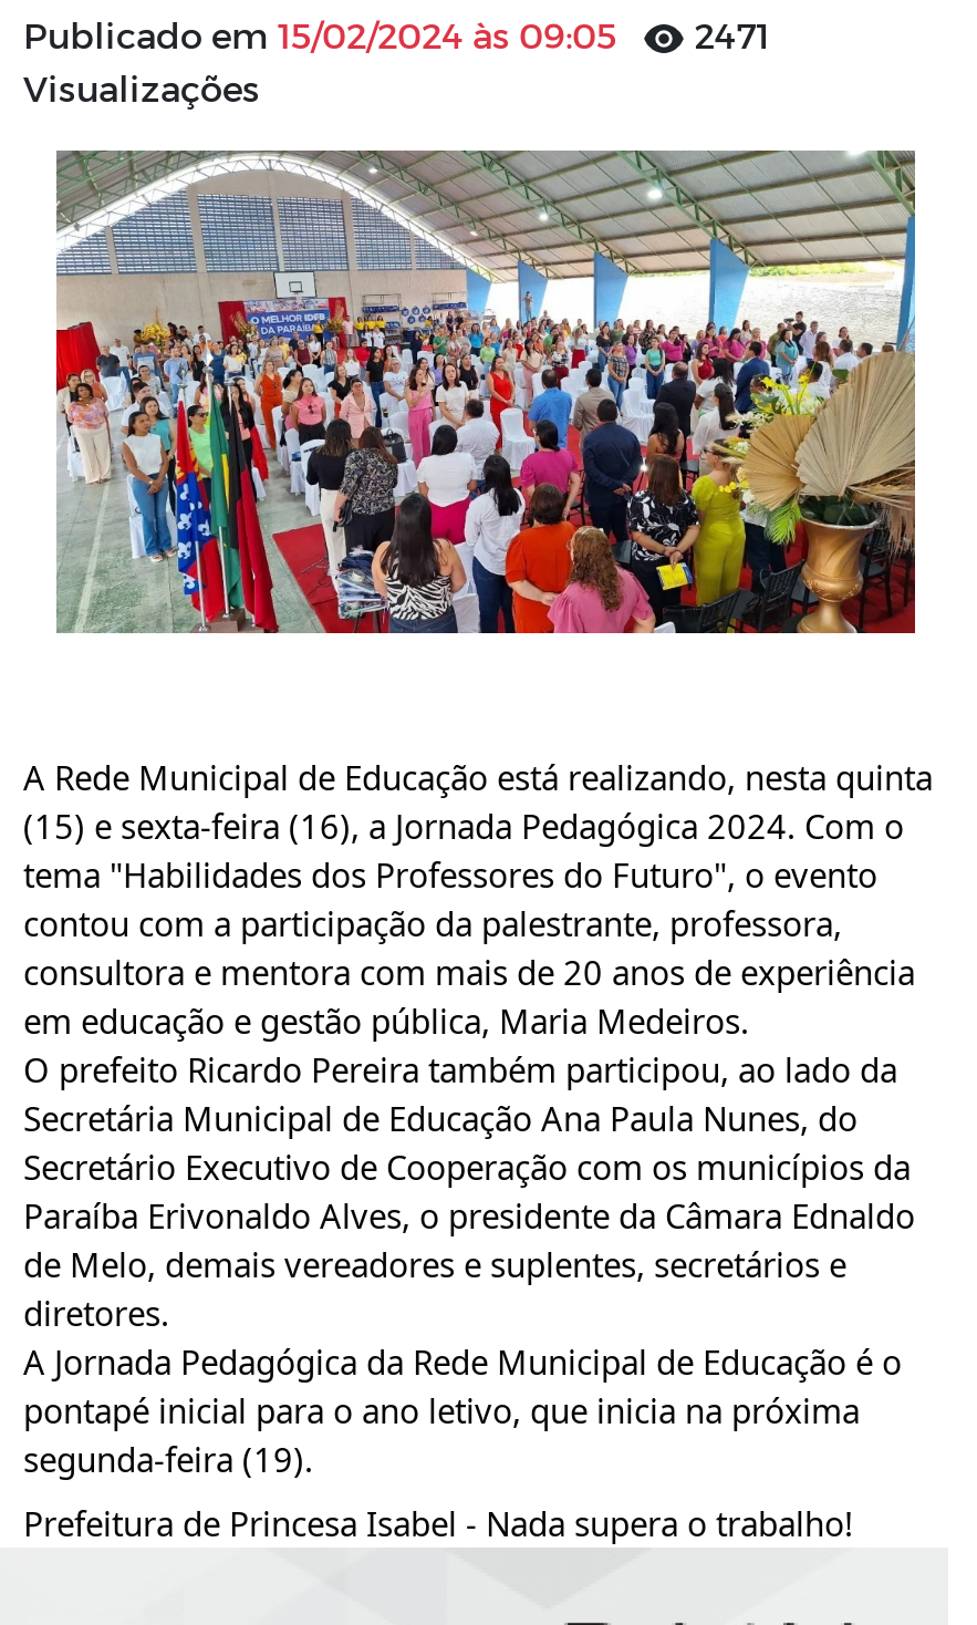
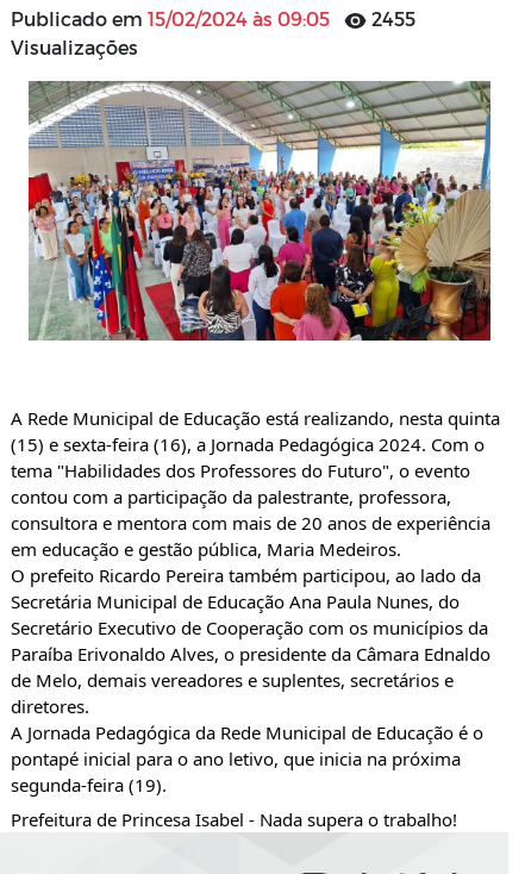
[23,13,769,55] Publicado em 15/02/2024 às 09:05 2471 -> [11,7,416,30] Publicado em 15/02/2024 às 09:05 2455

